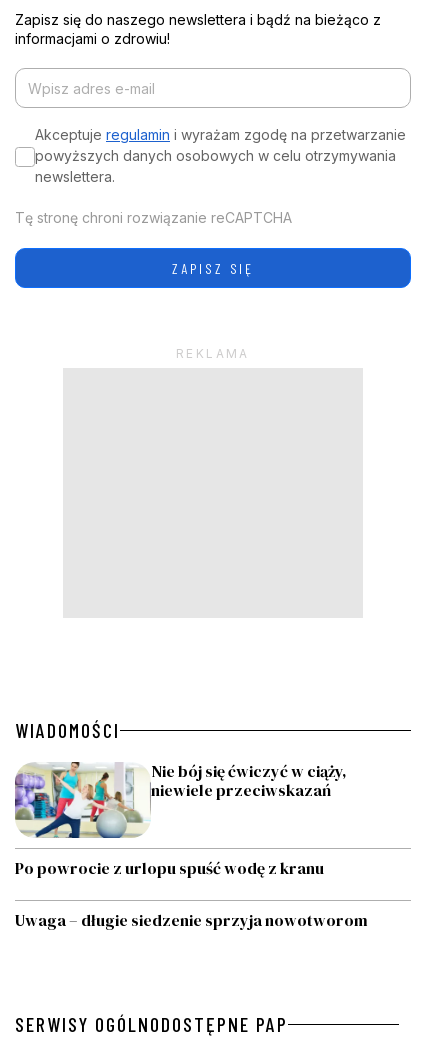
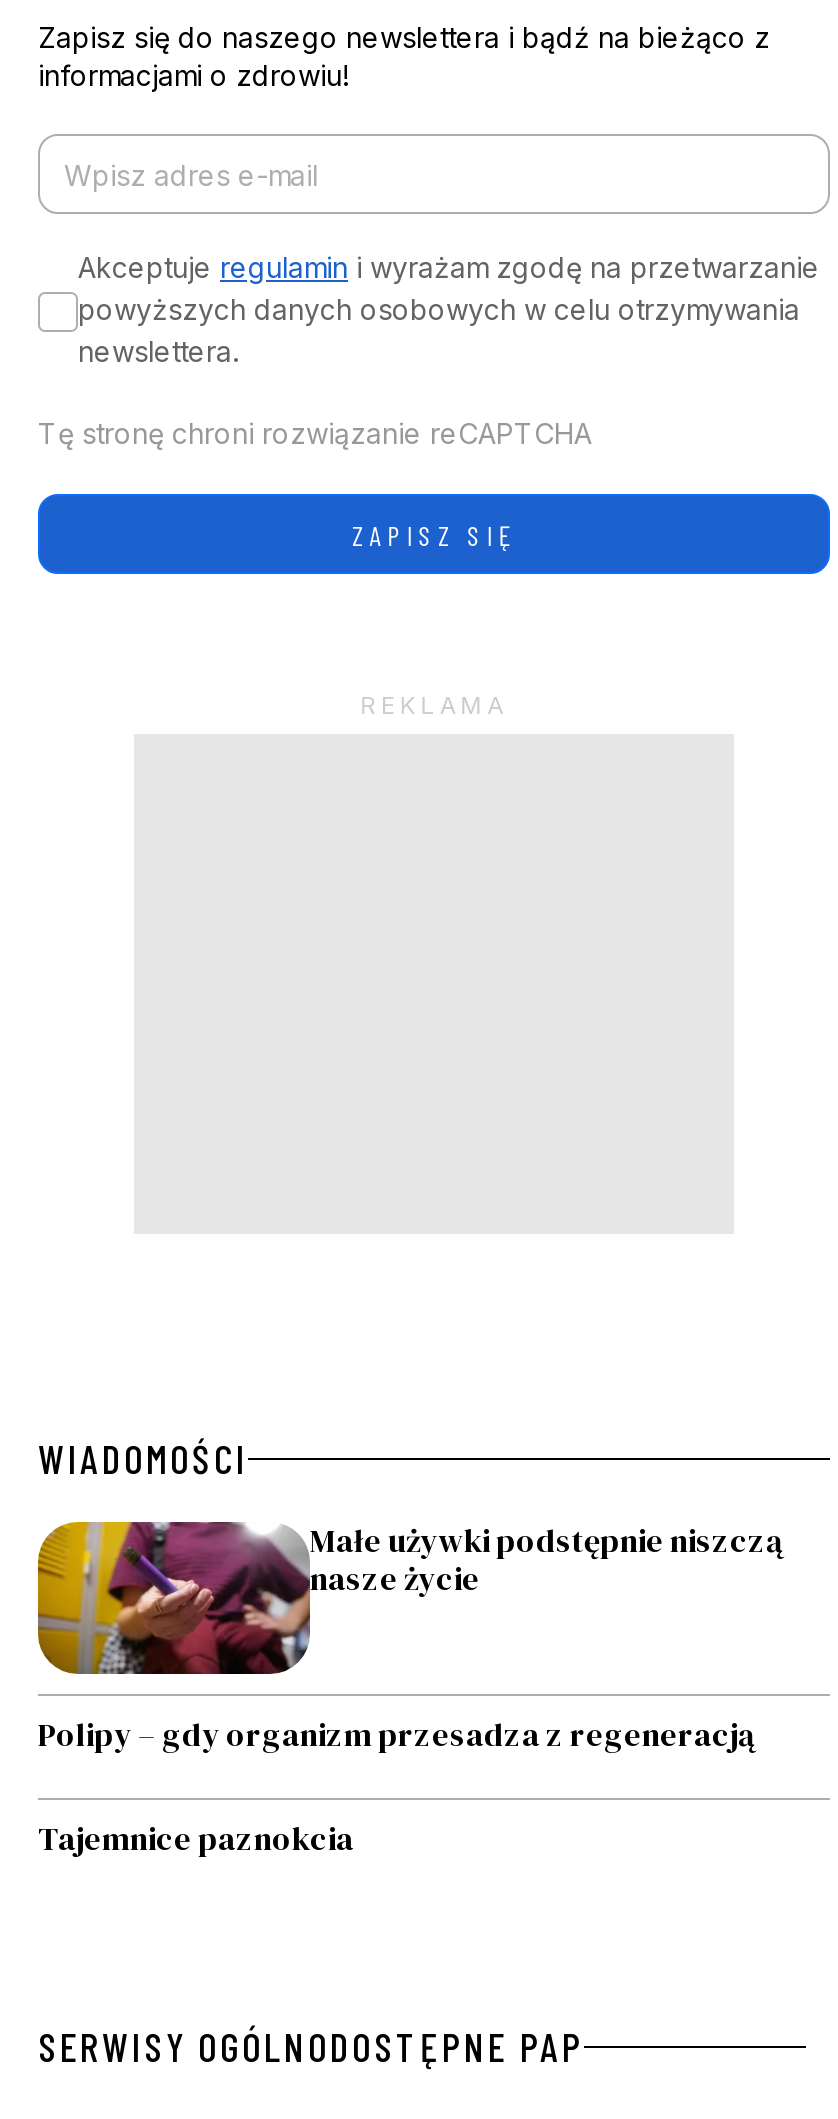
[14,760,347,839] [image] | Nie bój się ćwiczyć w ciąży, | niewiele przeciwskazań -> [36,1518,782,1676] [image] | Małe używki podstępnie niszczą | nasze życie
[15,857,324,879] Po powrocie z urlopu spuść wodę z kranu -> [38,1712,754,1756] Polipy – gdy organizm przesadza z regeneracją
[15,909,368,931] Uwaga – długie siedzenie sprzyja nowotworom -> [38,1816,354,1860] Tajemnice paznokcia

